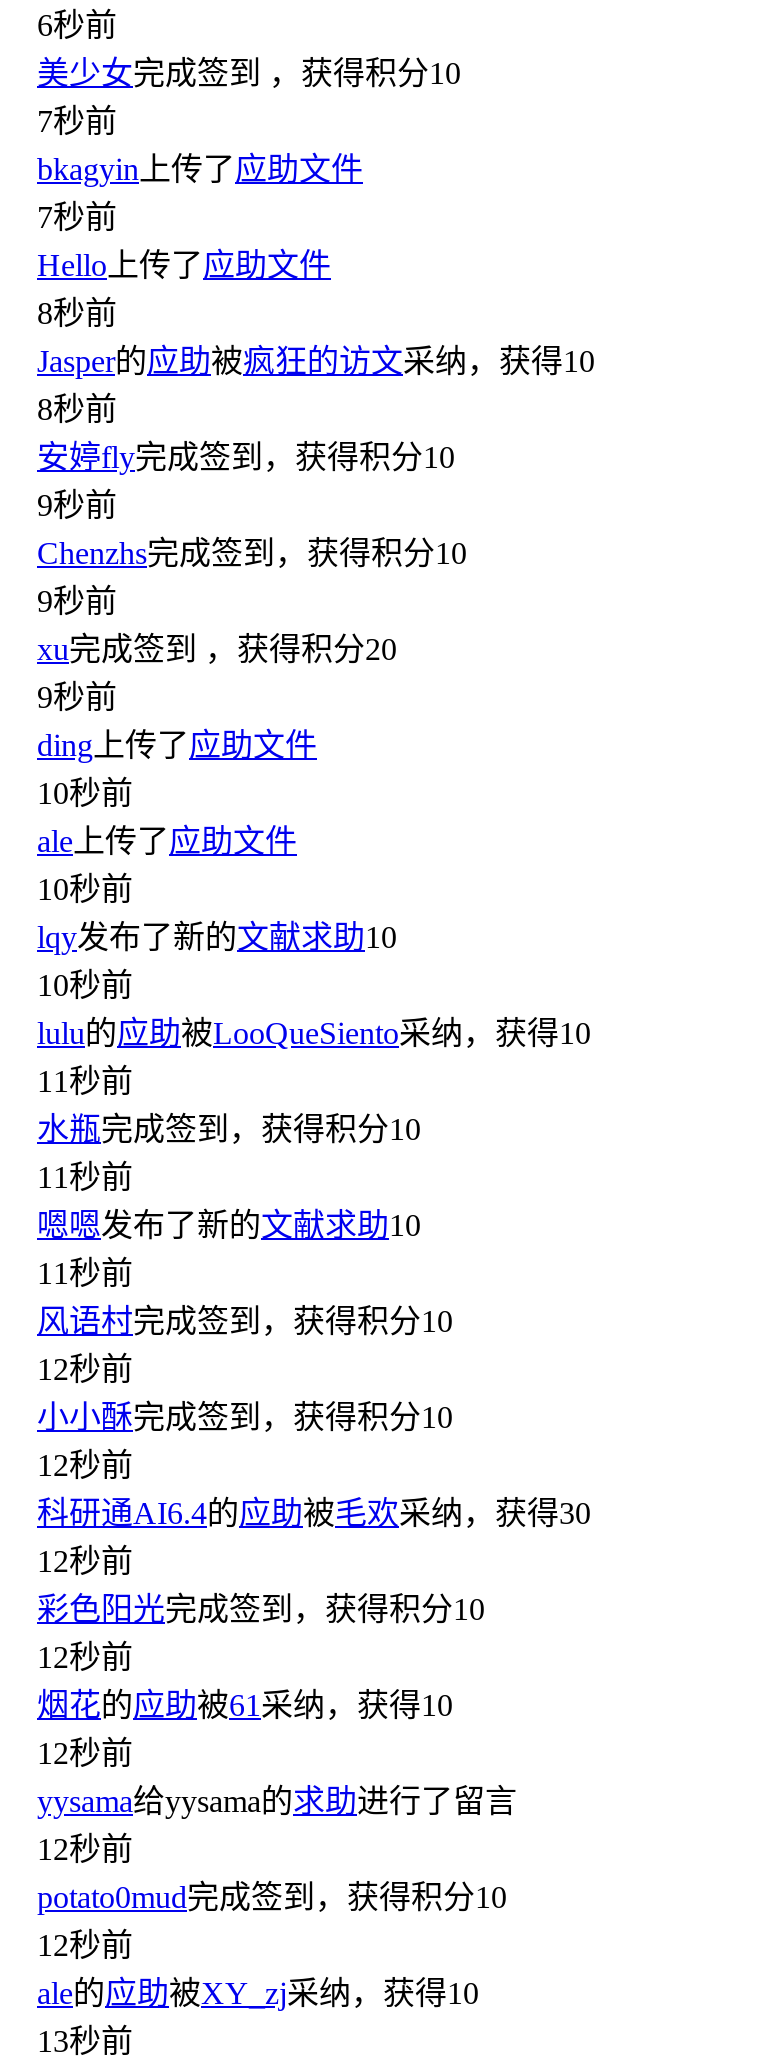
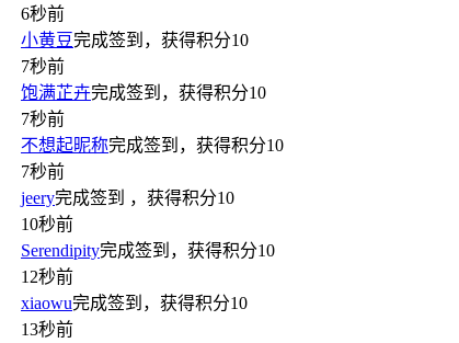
[37,56,461,90] 美少女完成签到，获得积分10 -> [21,31,249,49] 小黄豆完成签到，获得积分10
[37,152,363,186] bkagyin上传了应助文件 -> [21,83,266,102] 饱满芷卉完成签到，获得积分10
[37,248,595,762] Hello上传了应助文件 | 8秒前 | Jasper的应助被疯狂的访文采纳，获得10 | 8秒前 | 安婷fly完成签到，获得积分10 | 9秒前 | Chenzhs完成签到，获得积分10 | 9秒前 | xu完成签到，获得积分20 | 9秒前 | ding上传了应助文件 -> [21,136,284,207] 不想起昵称完成签到，获得积分10 | 7秒前 | jeery完成签到，获得积分10
[37,824,591,1338] ale上传了应助文件 | 10秒前 | lqy发布了新的文献求助10 | 10秒前 | lulu的应助被LooQueSiento采纳，获得10 | 11秒前 | 水瓶完成签到，获得积分10 | 11秒前 | 嗯嗯发布了新的文献求助10 | 11秒前 | 风语村完成签到，获得积分10 -> [21,241,275,260] Serendipity完成签到，获得积分10
[37,1400,591,2010] 小小酥完成签到，获得积分10 | 12秒前 | 科研通AI6.4的应助被毛欢采纳，获得30 | 12秒前 | 彩色阳光完成签到，获得积分10 | 12秒前 | 烟花的应助被61采纳，获得10 | 12秒前 | yysama给yysama的求助进行了留言 | 12秒前 | potato0mud完成签到，获得积分10 | 12秒前 | ale的应助被XY_zj采纳，获得10 -> [21,294,248,312] xiaowu完成签到，获得积分10

